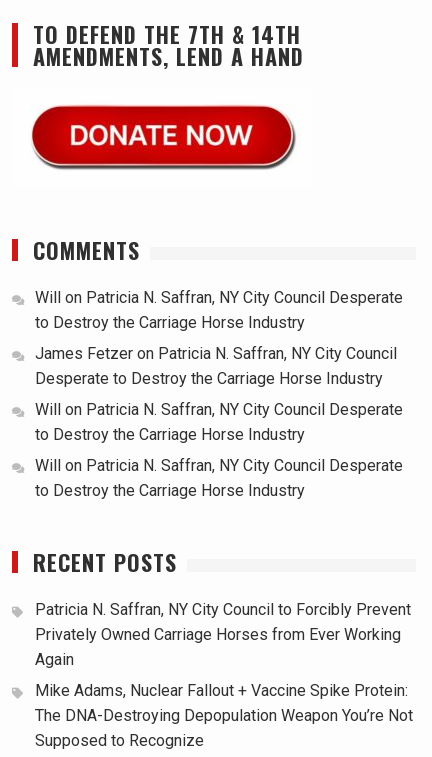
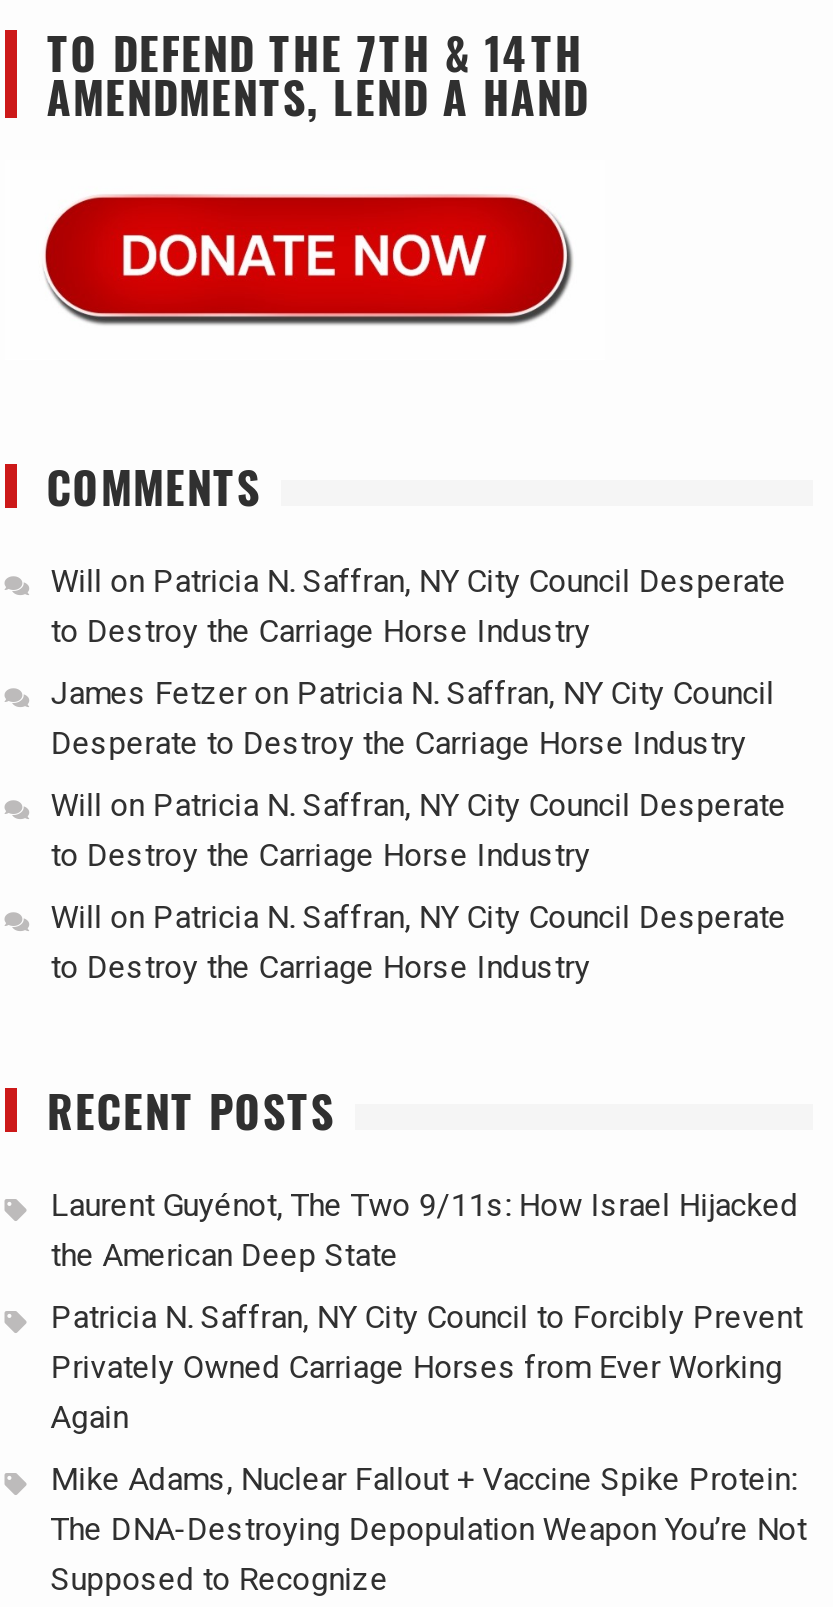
none -> [50,1186,798,1274] Laurent Guyénot, The Two 9/11s: How Israel Hijacked | the American Deep State

